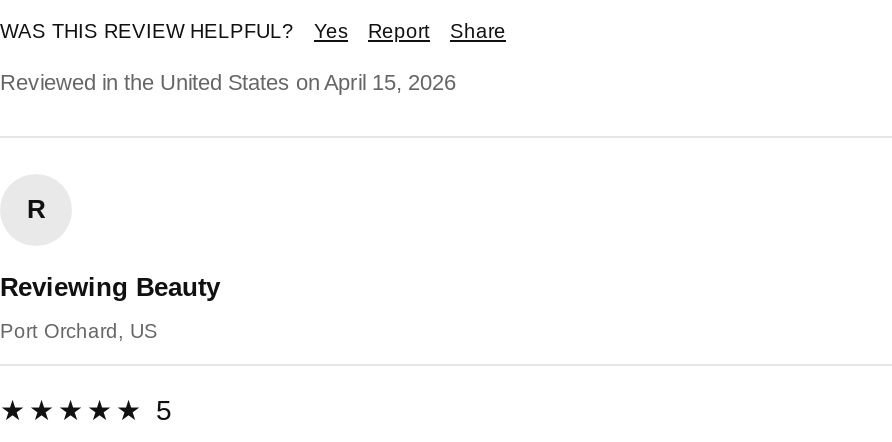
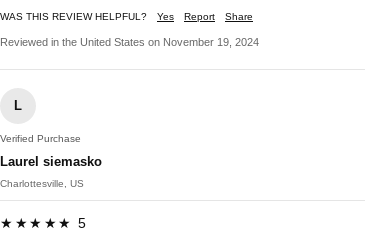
[0,70,456,94] Reviewed in the United States on April 15, 2026 -> [0,36,259,48] Reviewed in the United States on November 19, 2024
[0,194,220,342] R | Reviewing Beauty | Port Orchard, US -> [0,98,102,189] L | Verified Purchase | Laurel siemasko | Charlottesville, US

